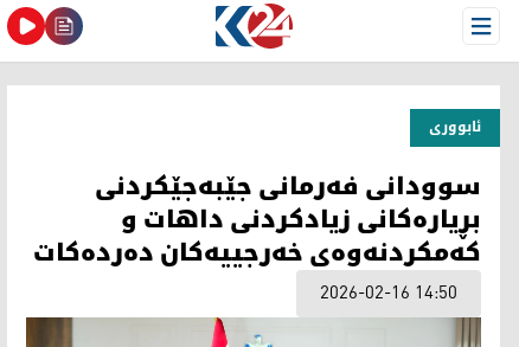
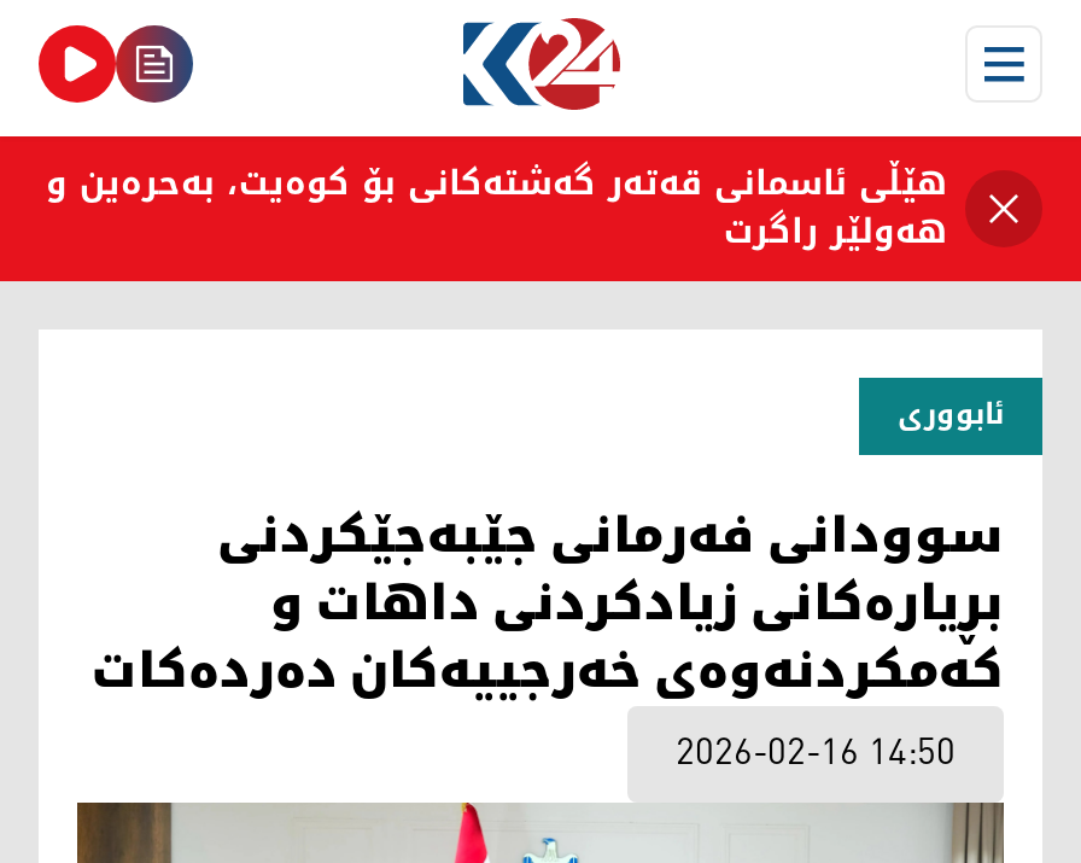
none -> [46,134,1074,284] [image] | هێڵی ئاسمانی قەتەر گەشتەکانی بۆ کوەیت، بەحرەین و | هەولێر راگرت

